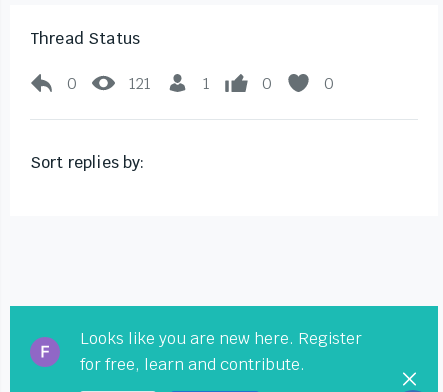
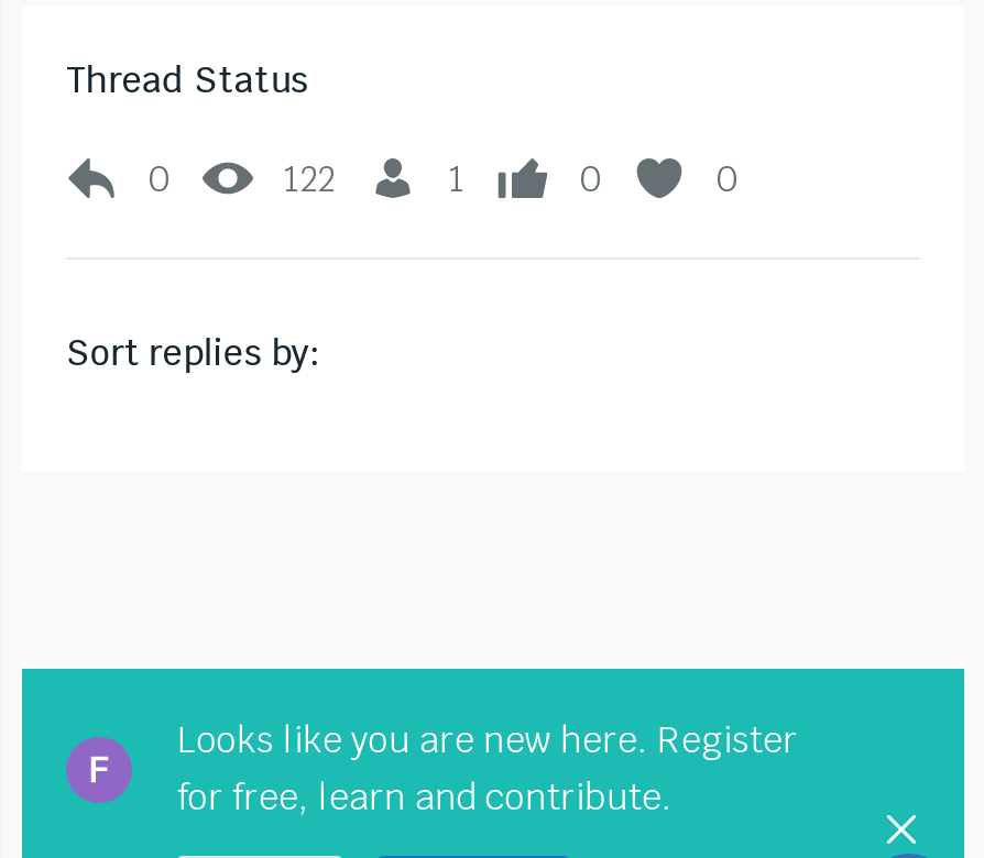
[129,73,151,94] 121 -> [284,157,335,204] 122

